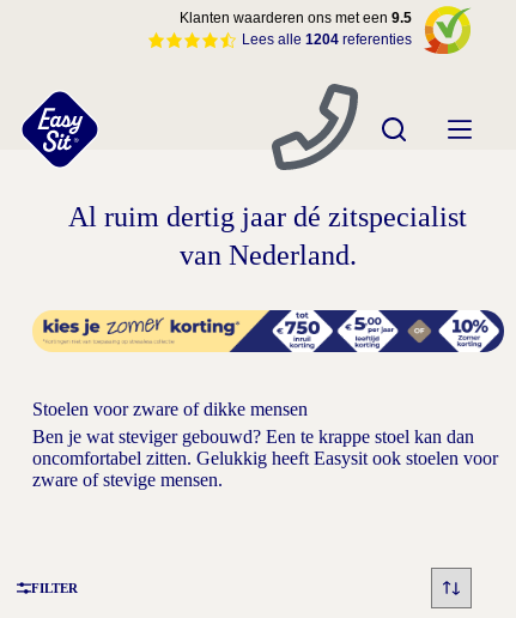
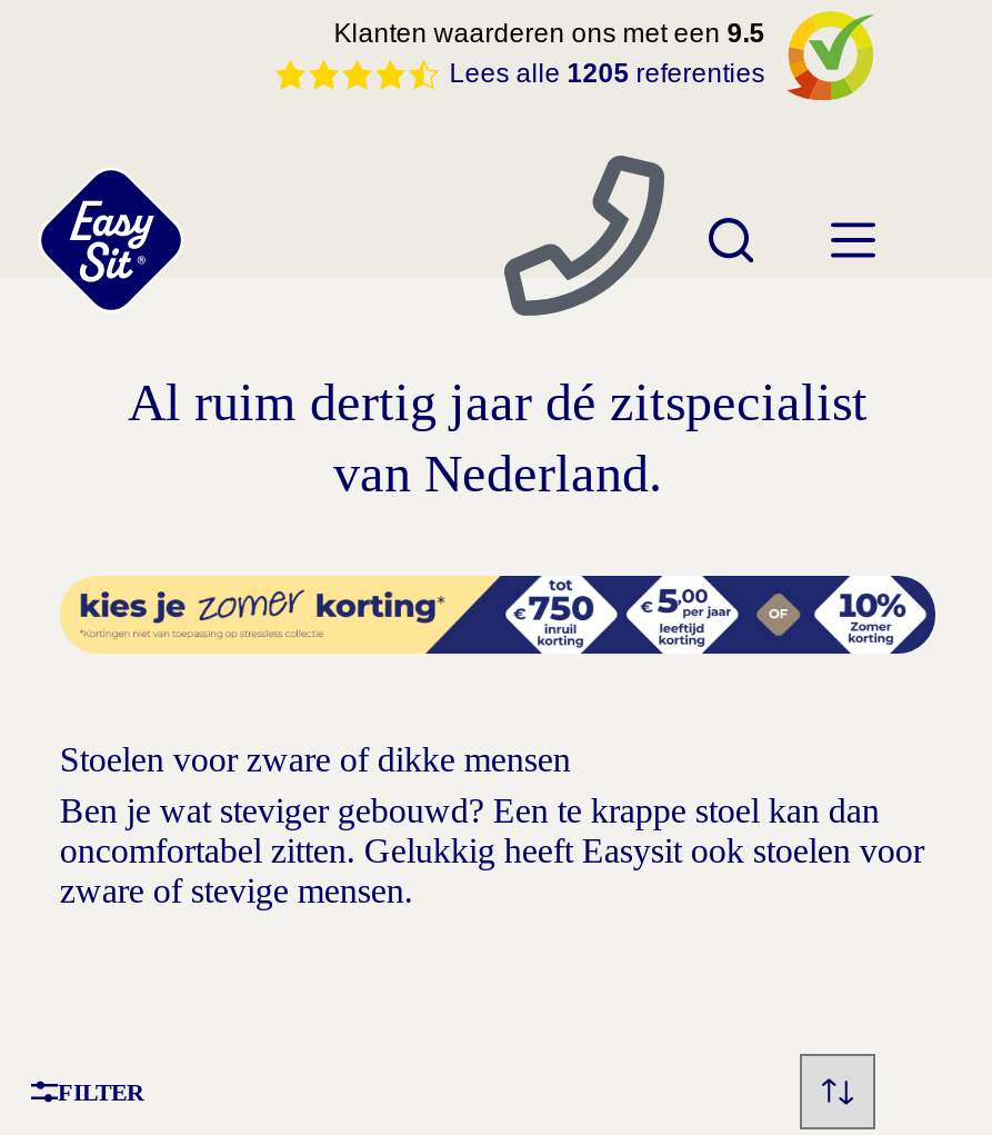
[242,31,412,48] Lees alle 1204 referenties -> [449,58,765,90] Lees alle 1205 referenties

